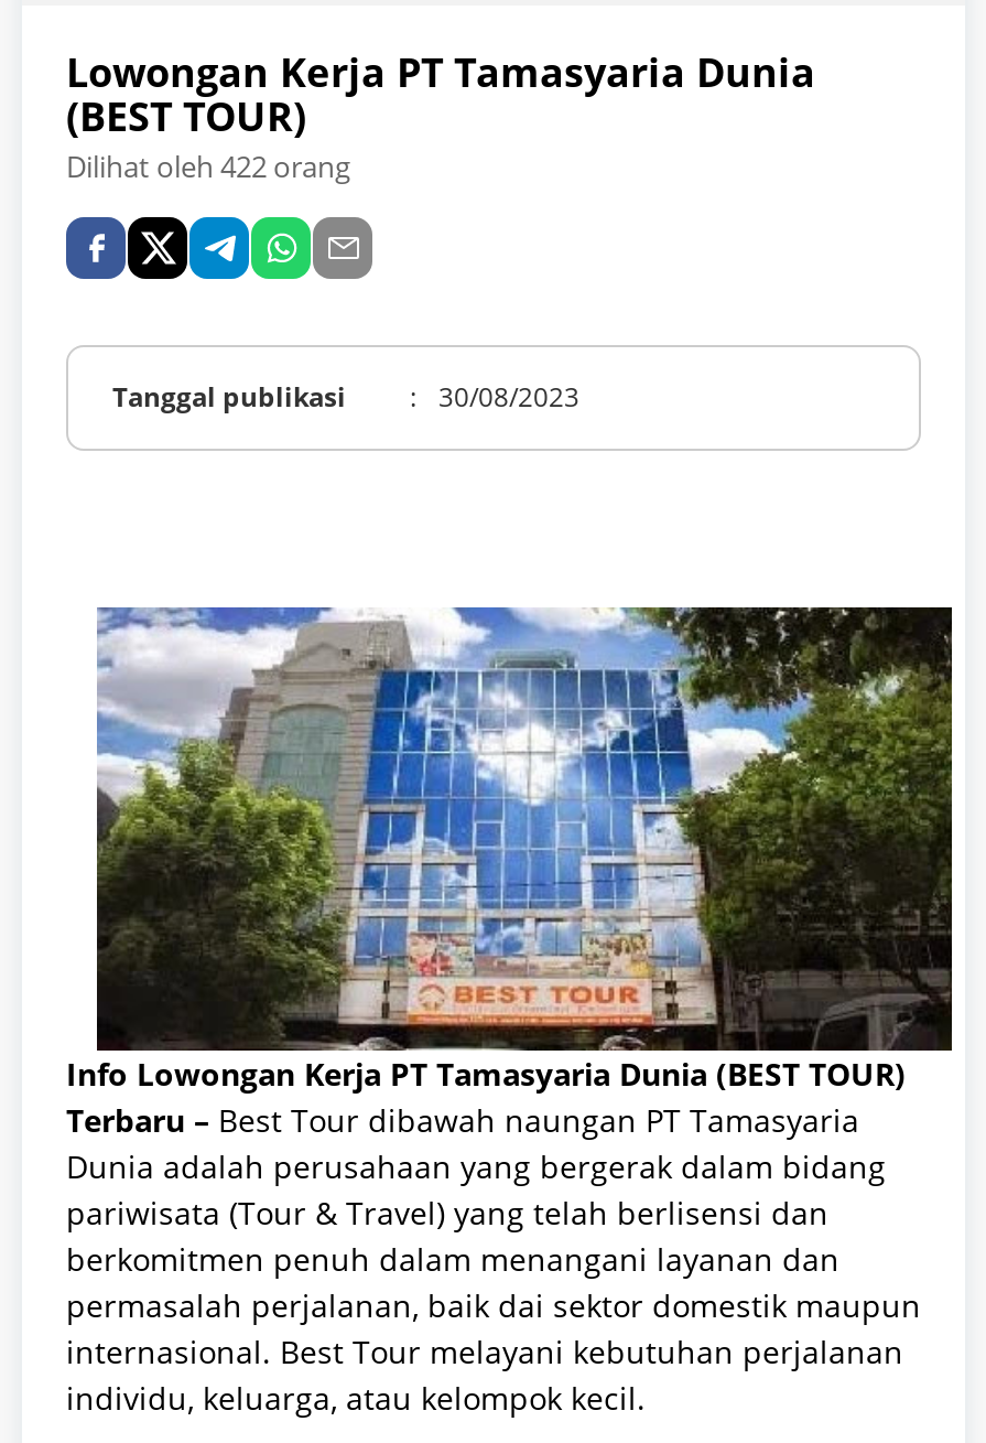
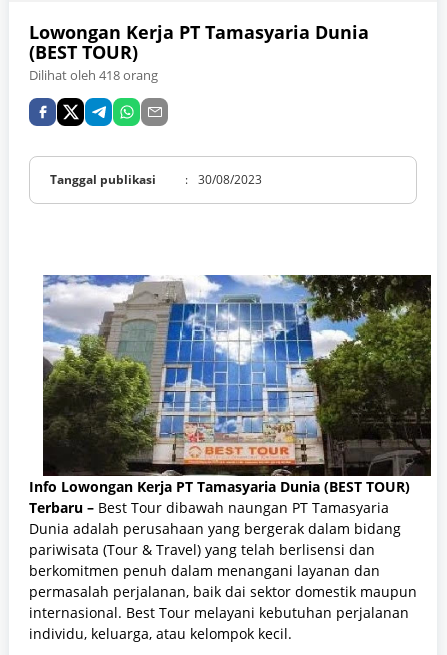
[66,147,350,187] Dilihat oleh 422 orang -> [29,66,158,84] Dilihat oleh 418 orang

